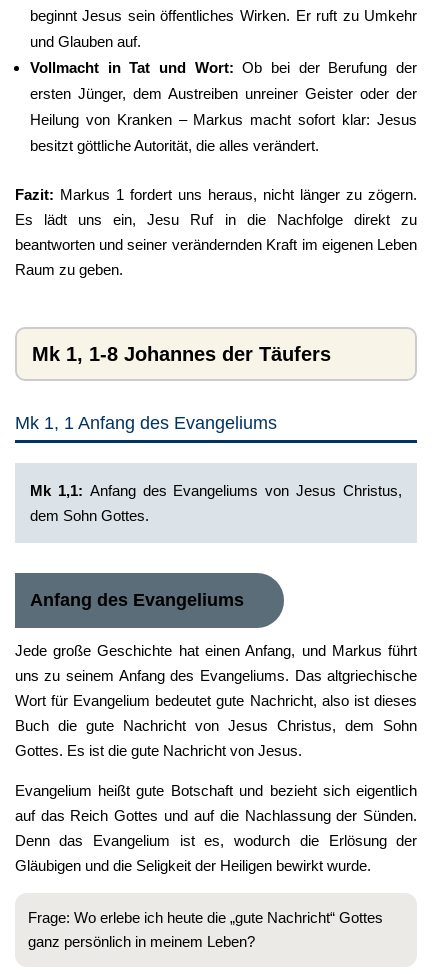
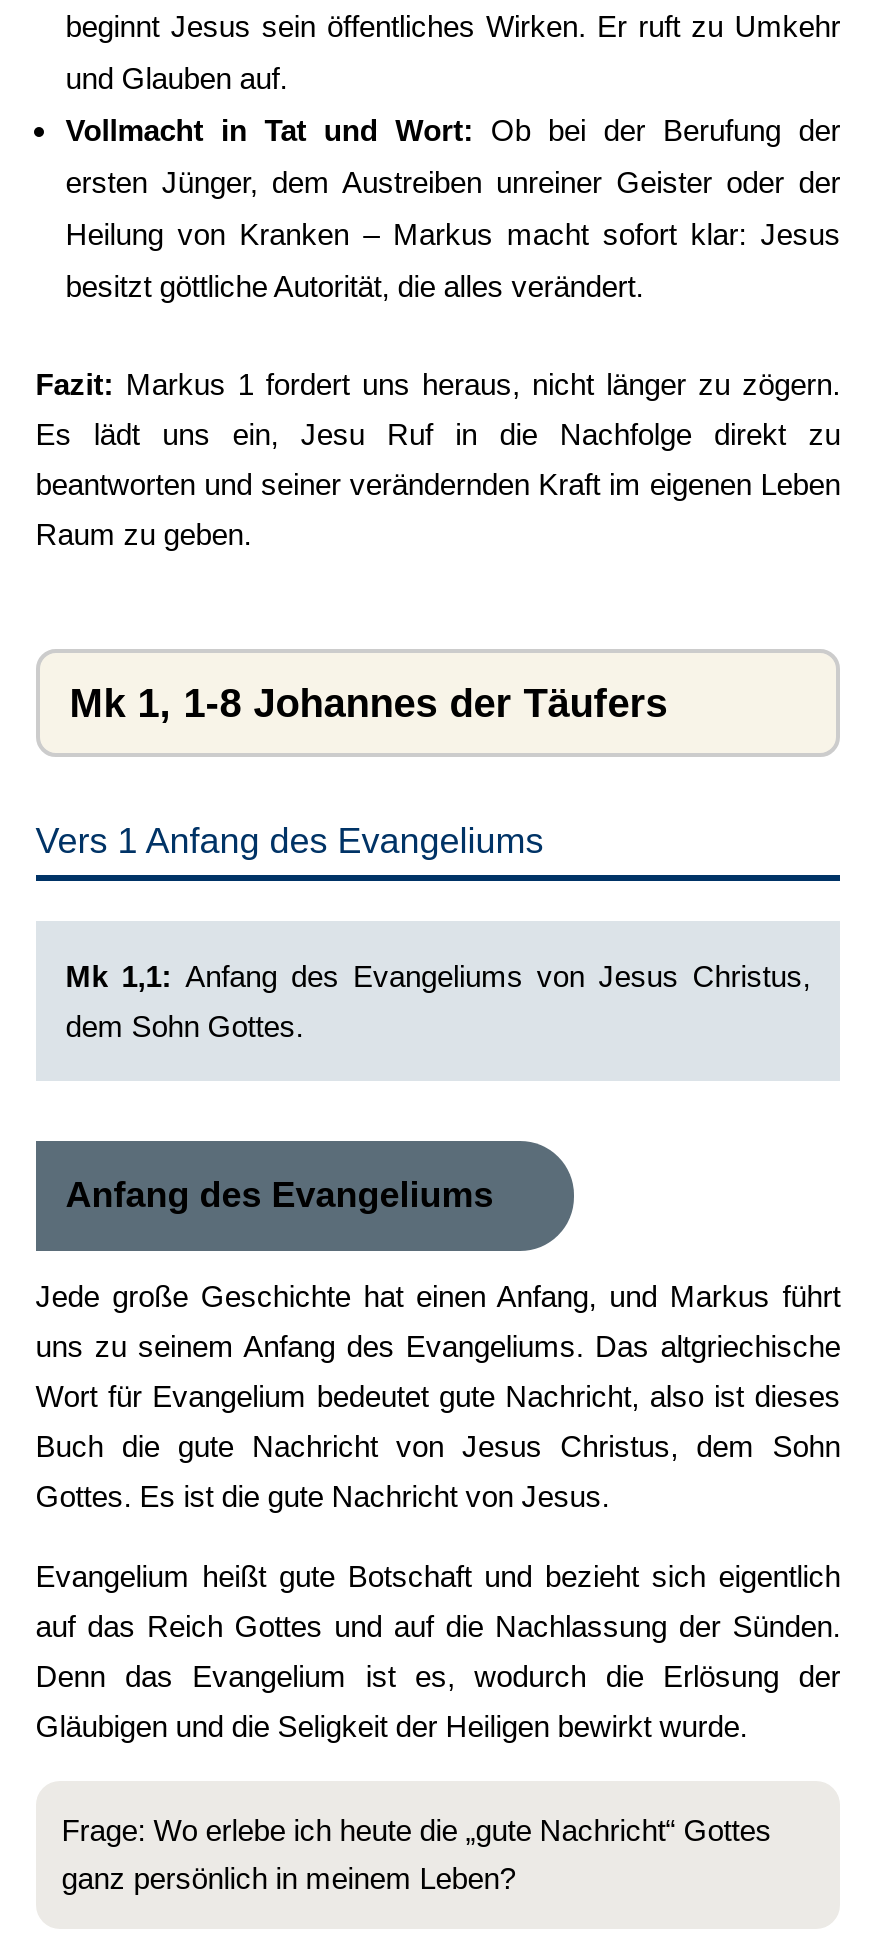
[15,413,277,433] Mk 1, 1 Anfang des Evangeliums -> [36,821,544,861] Vers 1 Anfang des Evangeliums

